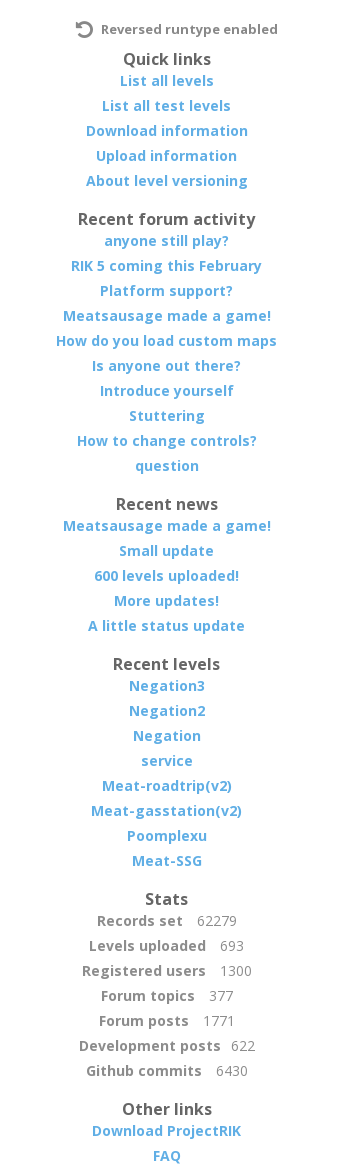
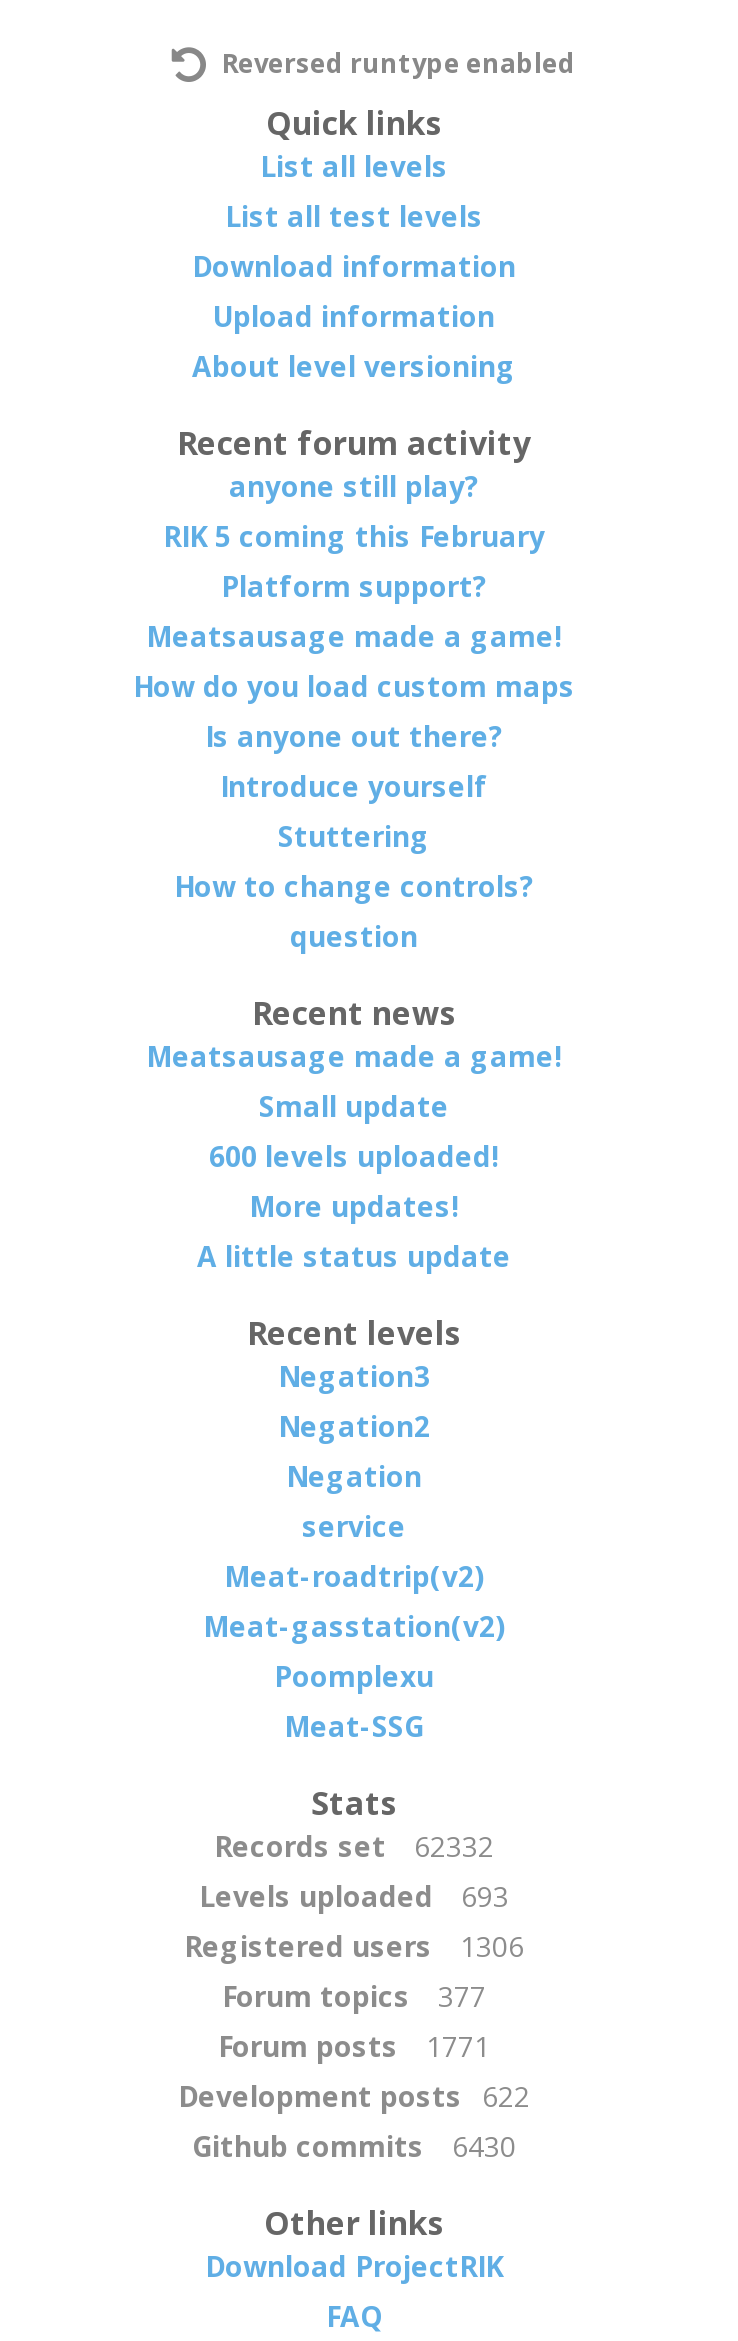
[97,910,237,929] Records set 62279 -> [214,1826,494,1864] Records set 62332
[82,960,252,979] Registered users 1300 -> [184,1926,524,1964] Registered users 1306

